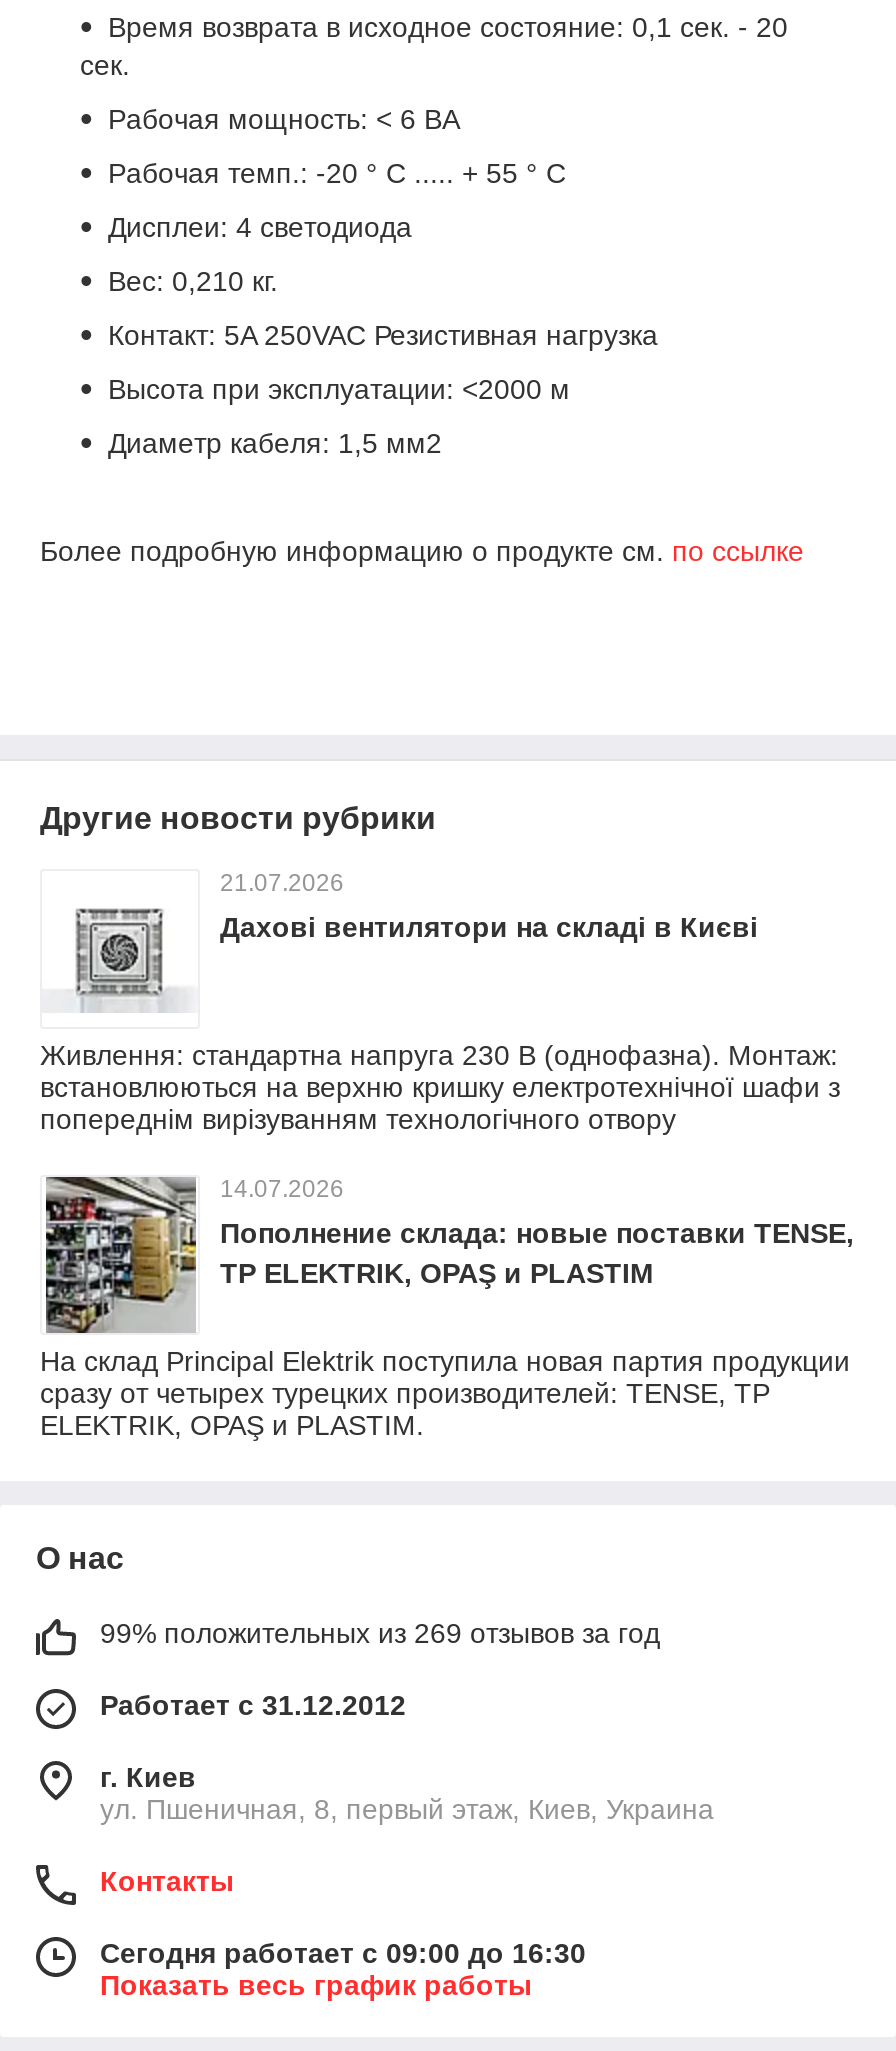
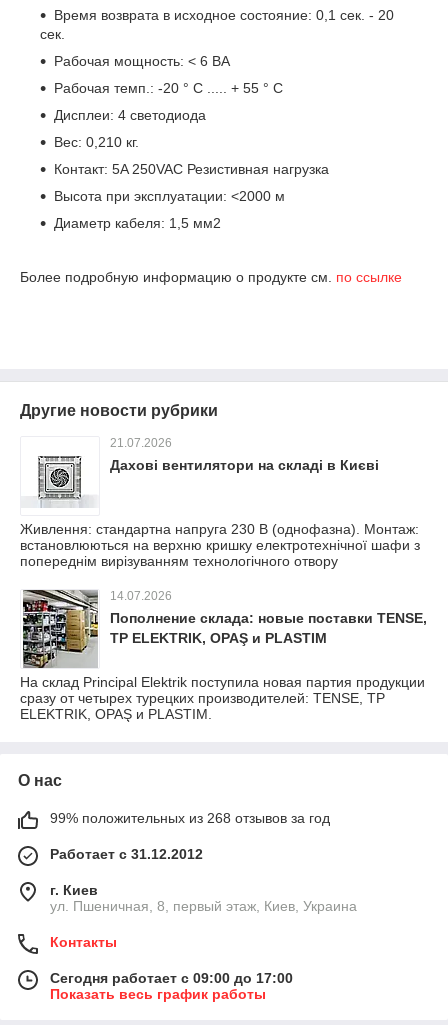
[100,1616,660,1648] 99% положительных из 269 отзывов за год -> [50,810,330,826] 99% положительных из 268 отзывов за год
[100,1936,586,1968] Сегодня работает с 09:00 до 16:30 -> [50,970,293,986] Сегодня работает с 09:00 до 17:00

